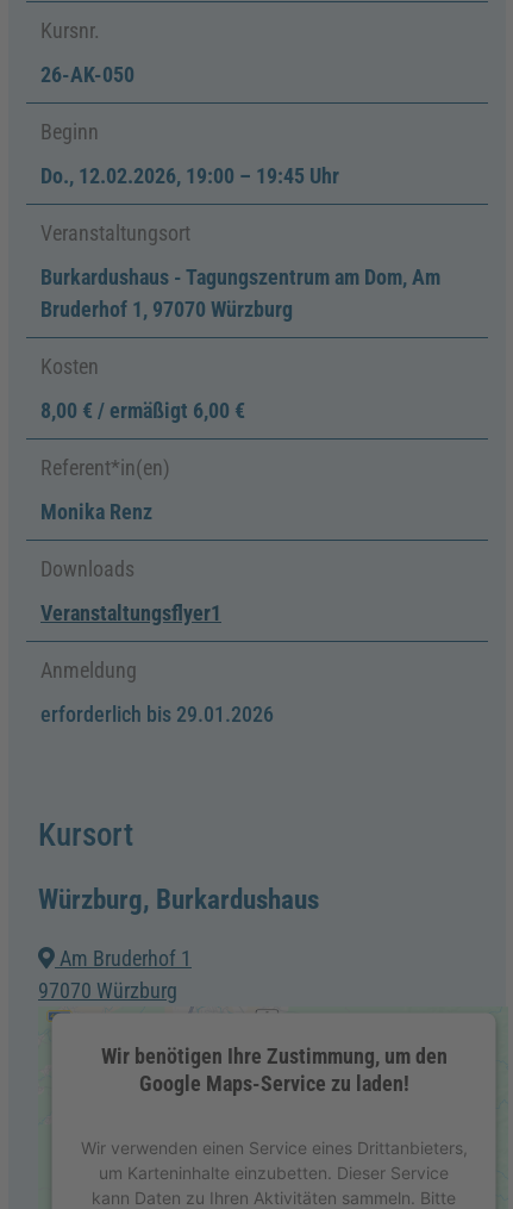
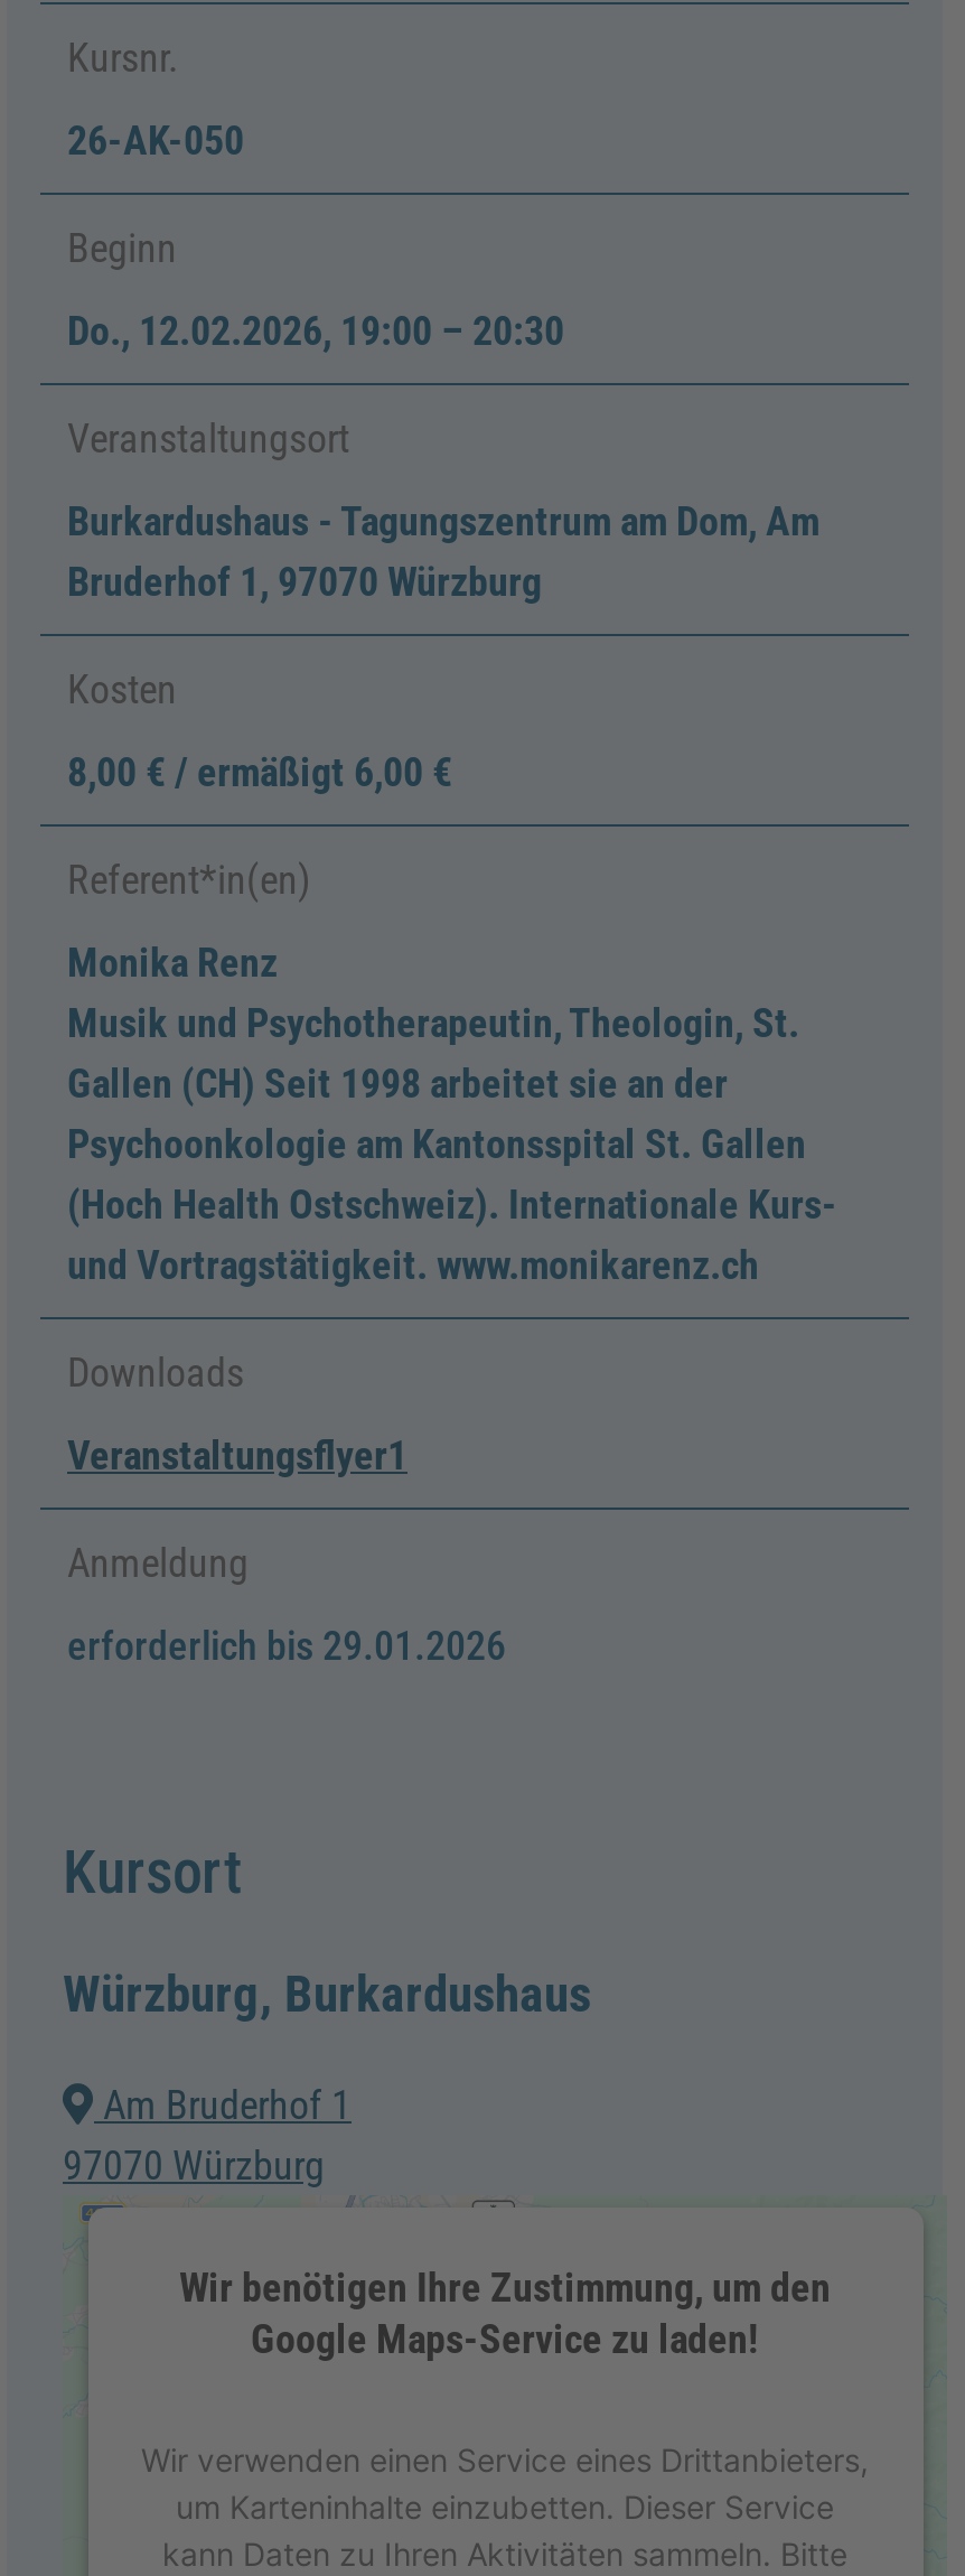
[40,163,339,188] Do., 12.02.2026, 19:00 – 19:45 Uhr -> [67,306,564,353] Do., 12.02.2026, 19:00 – 20:30
none -> [67,998,837,1287] Musik und Psychotherapeutin, Theologin, St. | Gallen (CH) Seit 1998 arbeitet sie an der | Psychoonkologie am Kantonsspital St. Gallen | (Hoch Health Ostschweiz). Internationale Kurs- | und Vortragstätigkeit. www.monikarenz.ch

